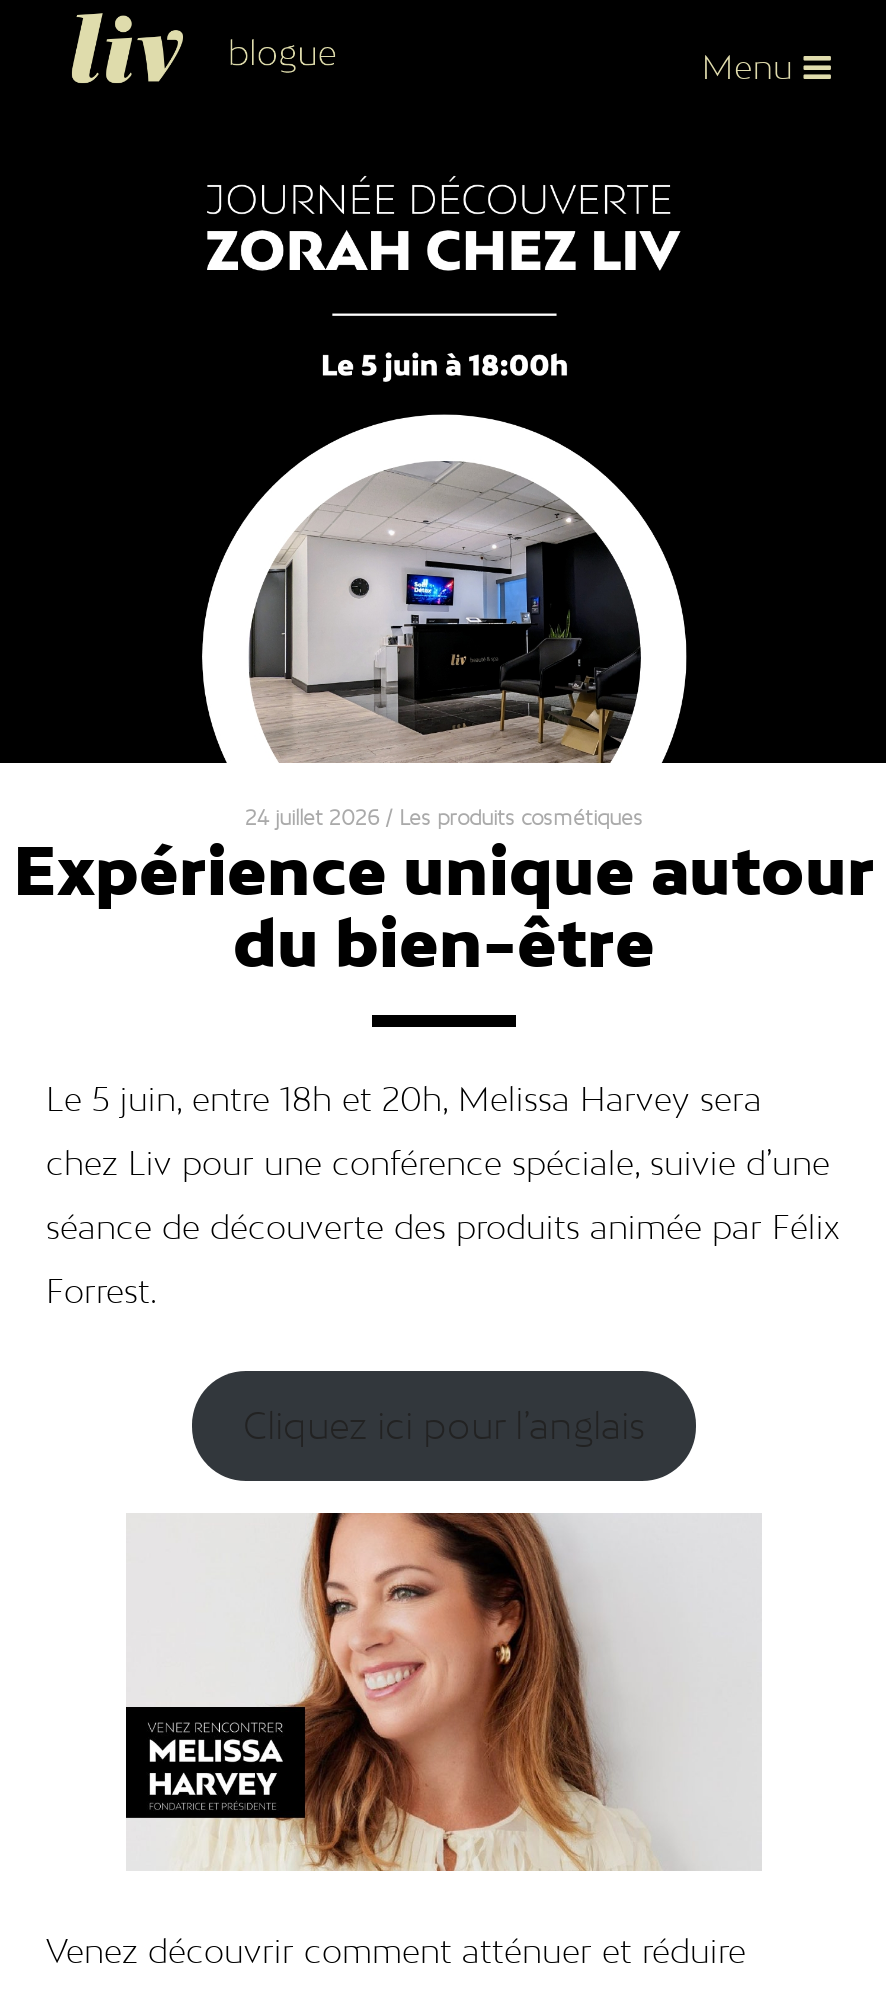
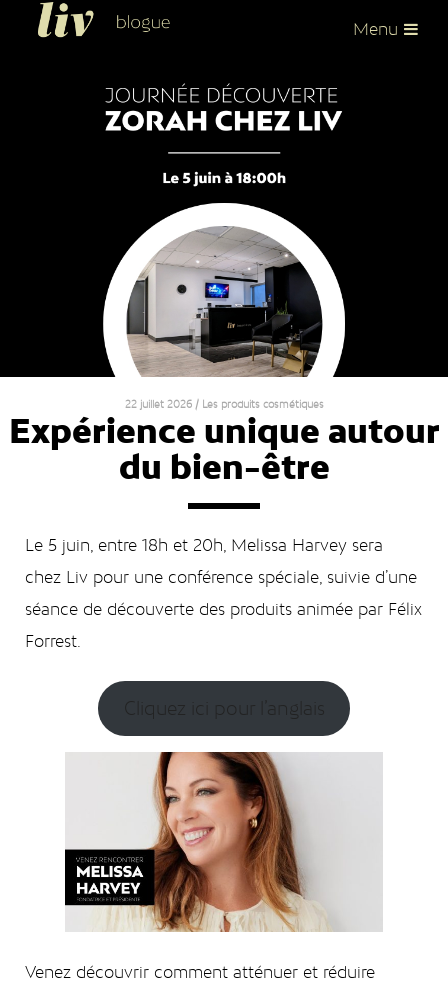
[245,806,643,830] 24 juillet 2026 / Les produits cosmétiques -> [124,398,323,410] 22 juillet 2026 / Les produits cosmétiques

